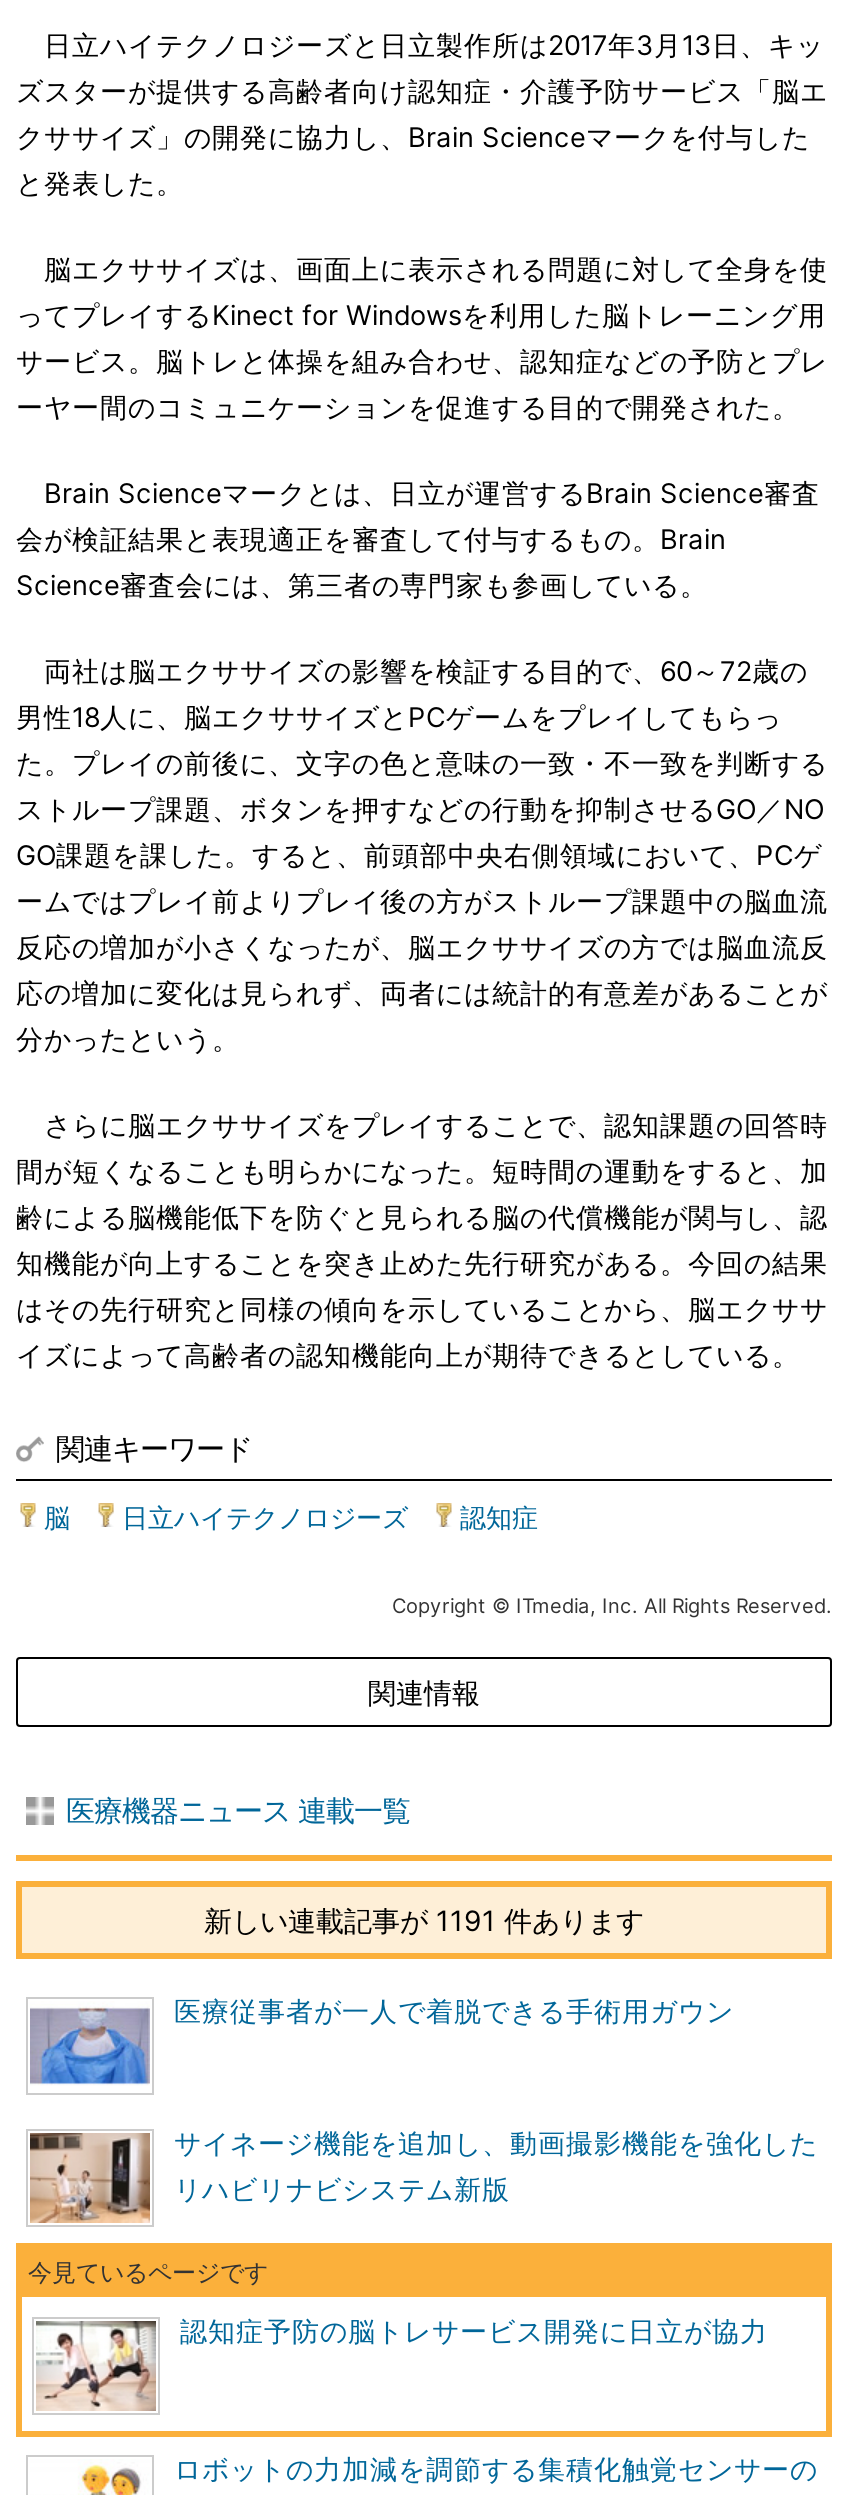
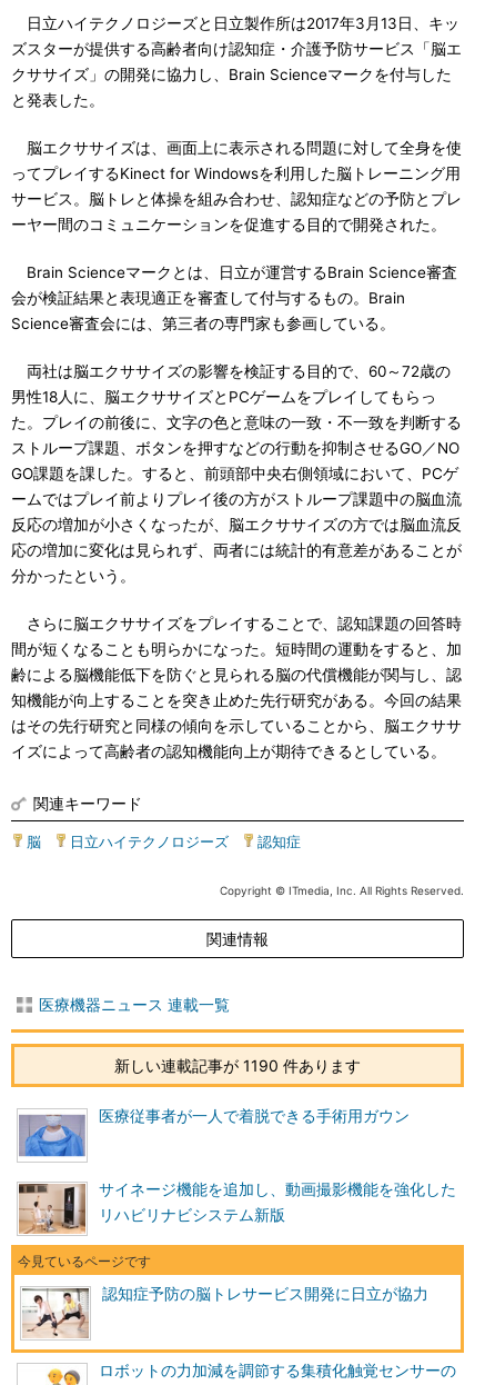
[204,1903,644,1937] 新しい連載記事が 1191 件あります -> [114,1056,361,1075] 新しい連載記事が 1190 件あります

